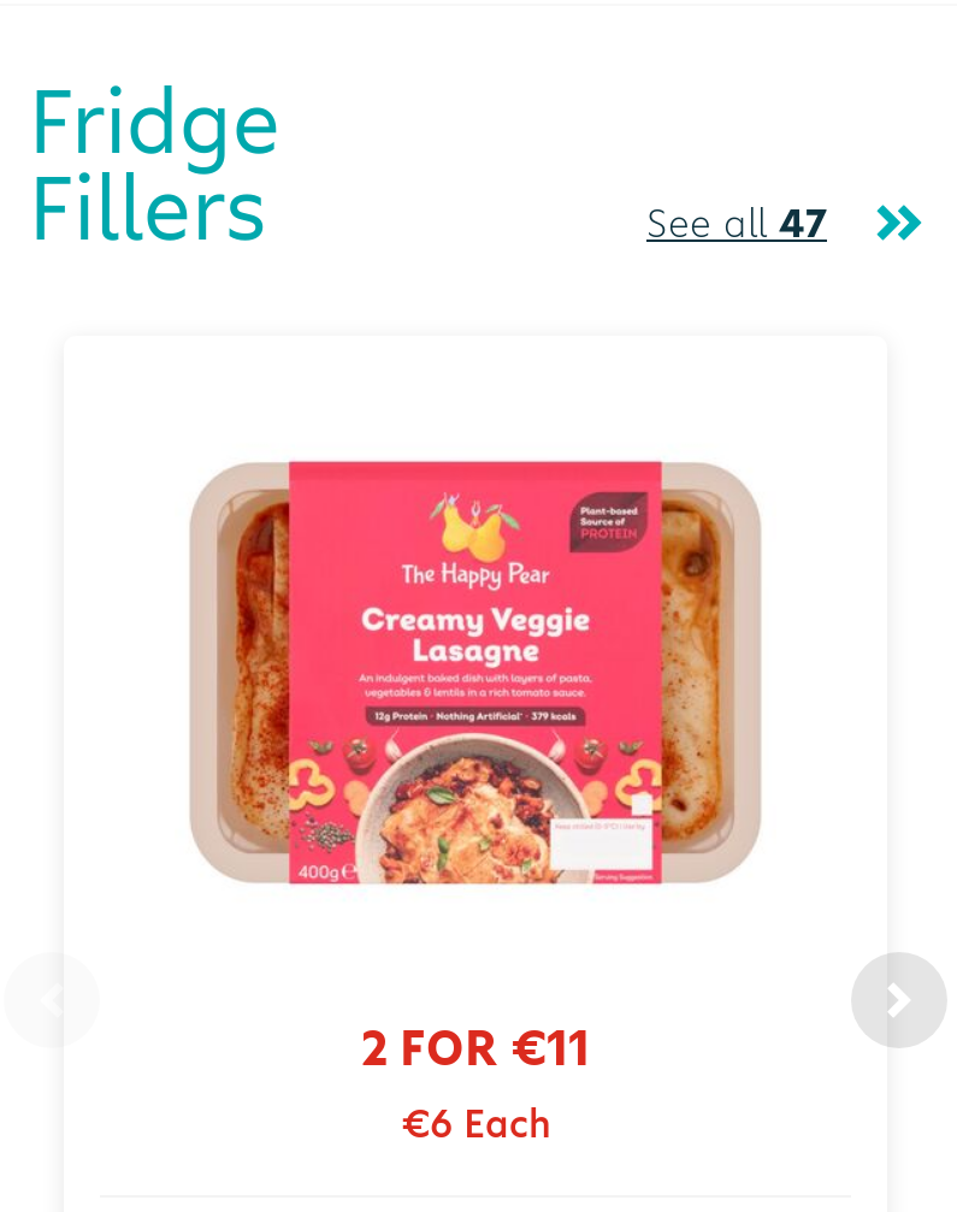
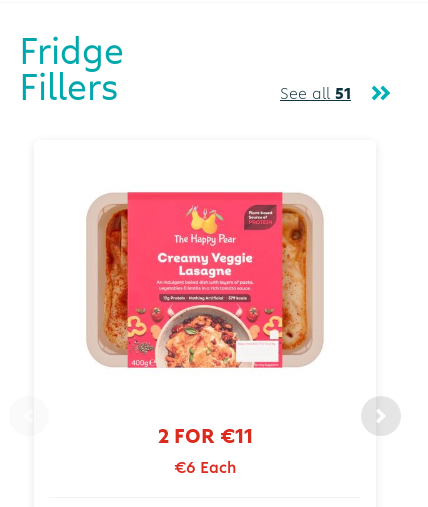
[646,197,827,250] See all 47 -> [280,82,351,104] See all 51

